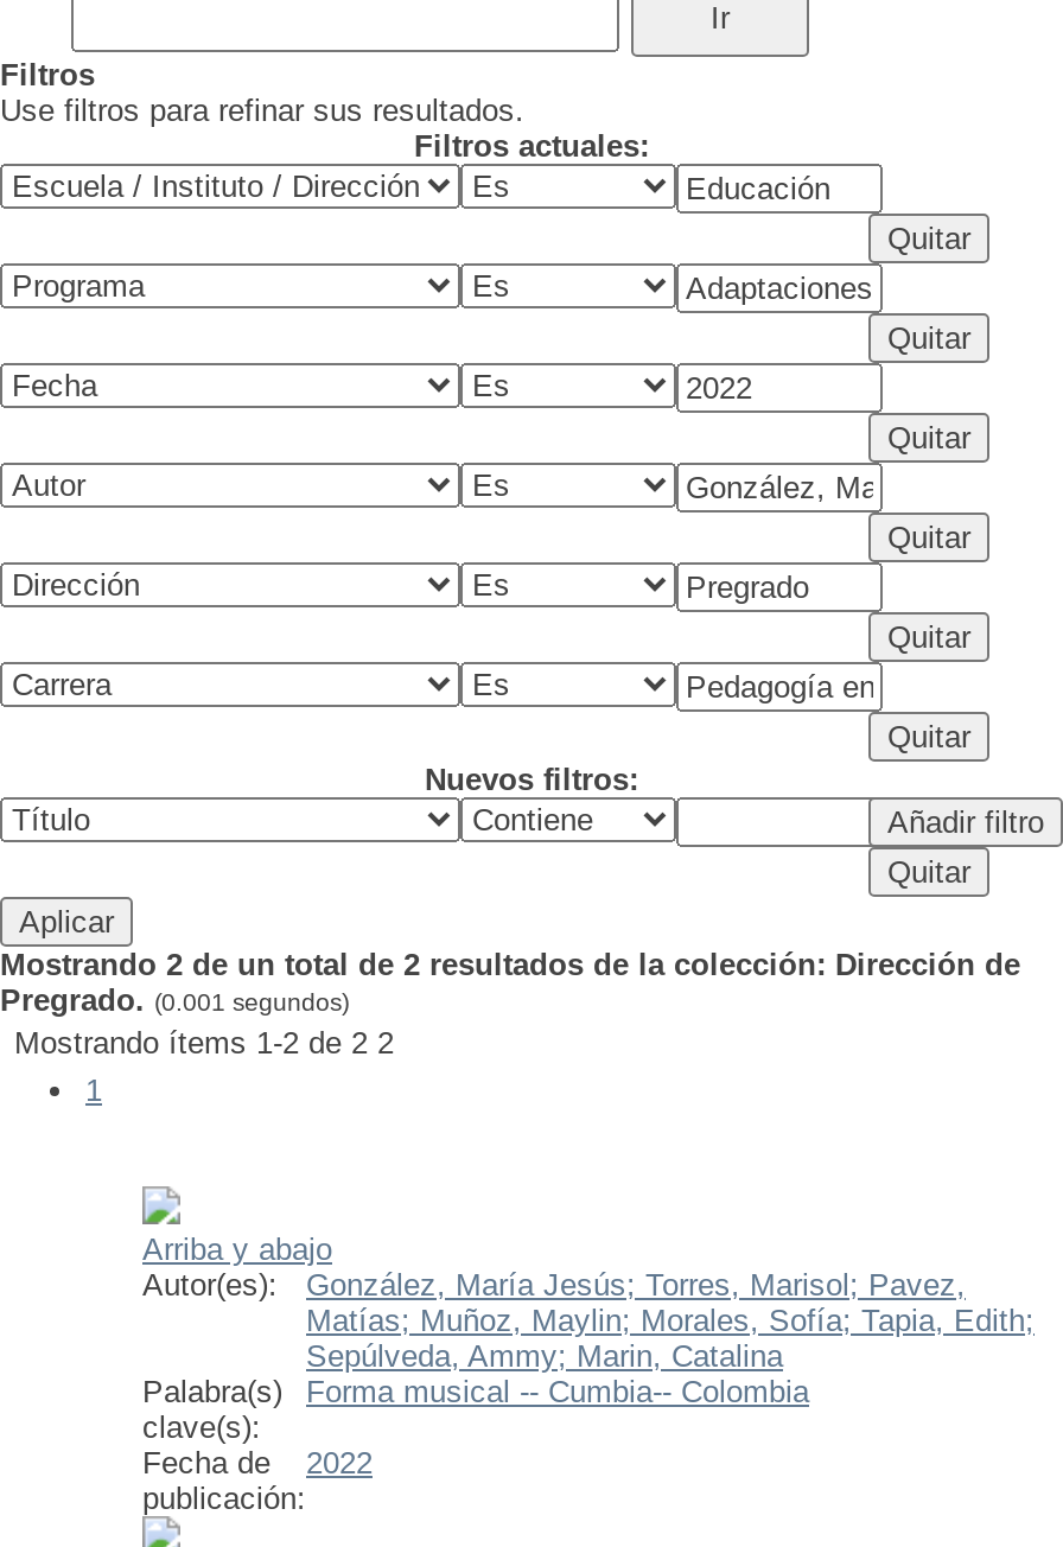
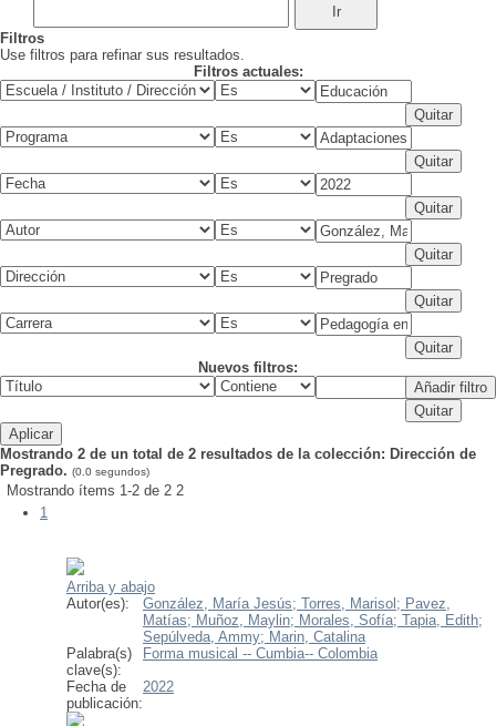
[0,982,349,1018] Pregrado. (0.001 segundos) -> [0,462,149,479] Pregrado. (0.0 segundos)

